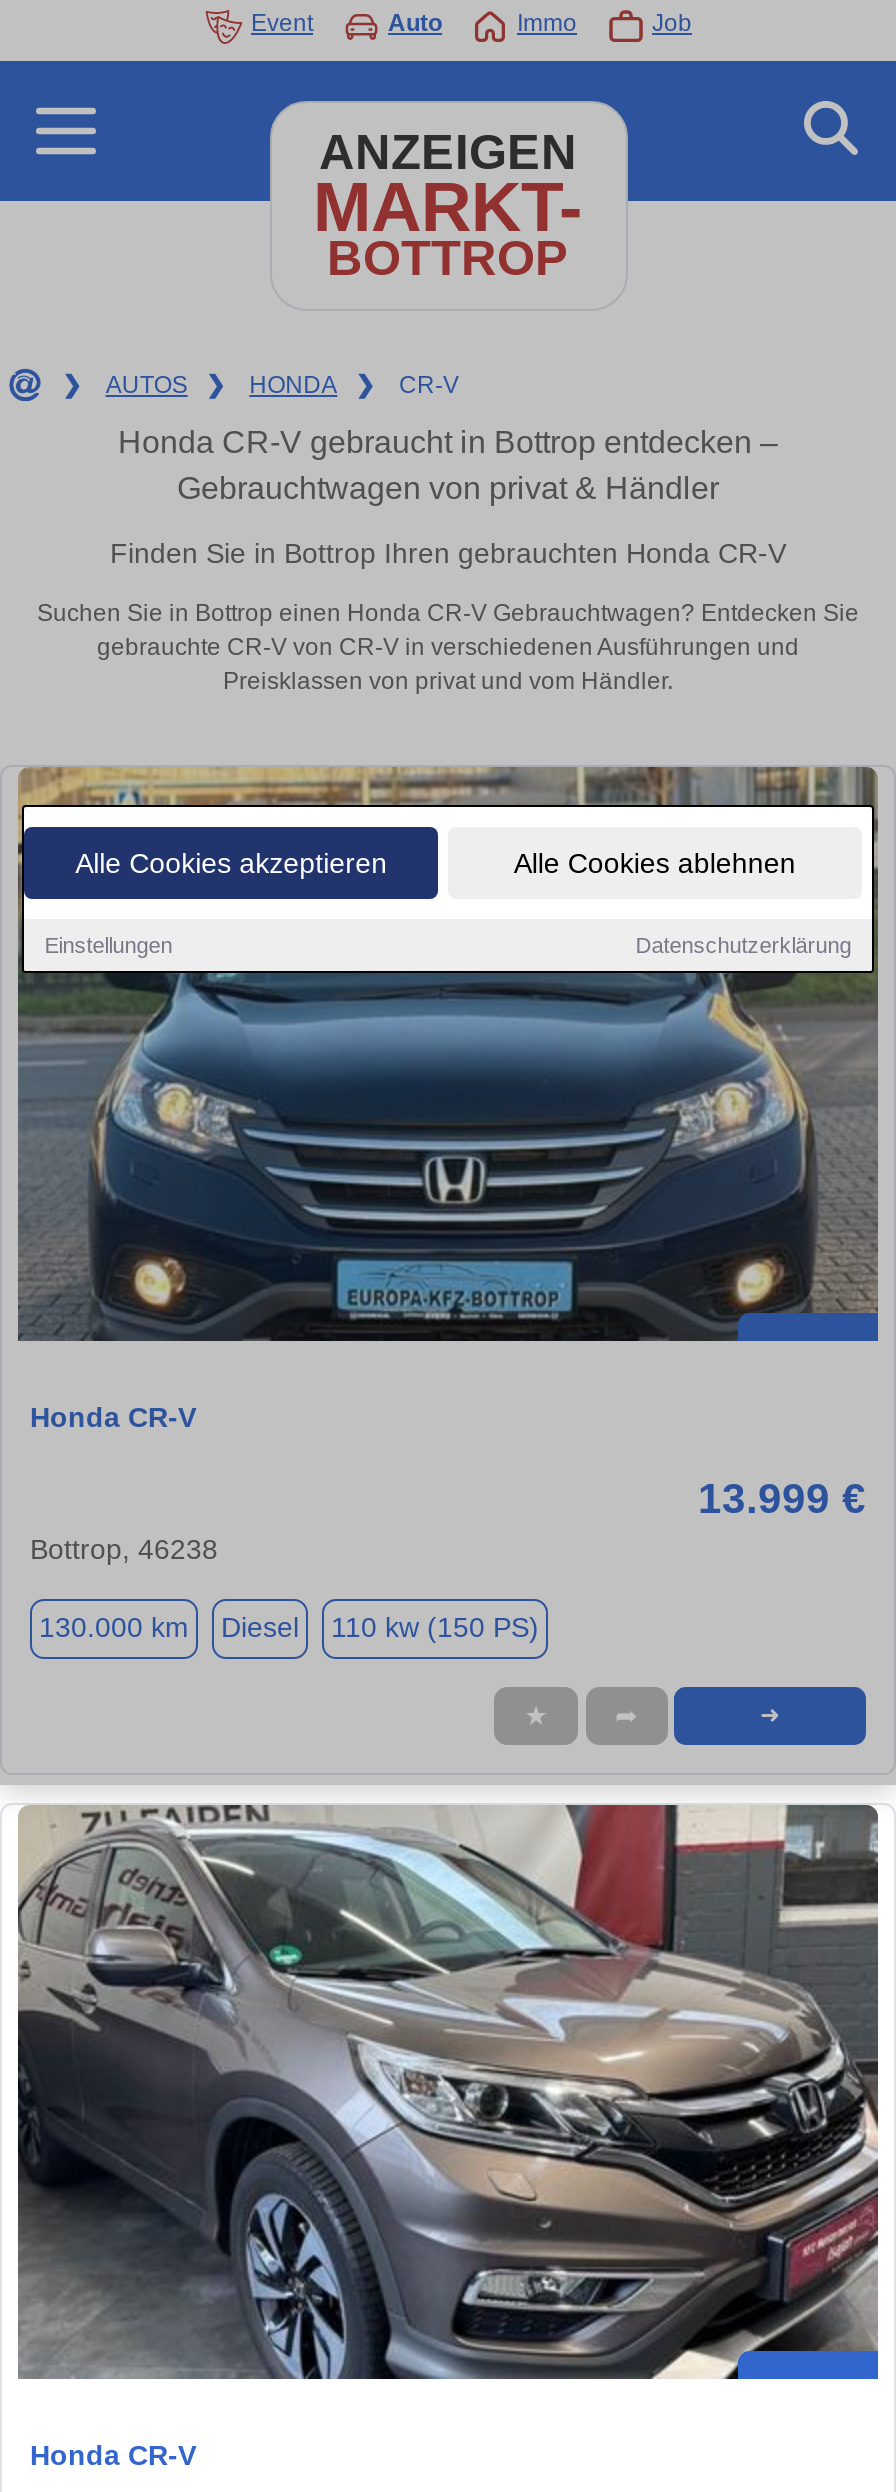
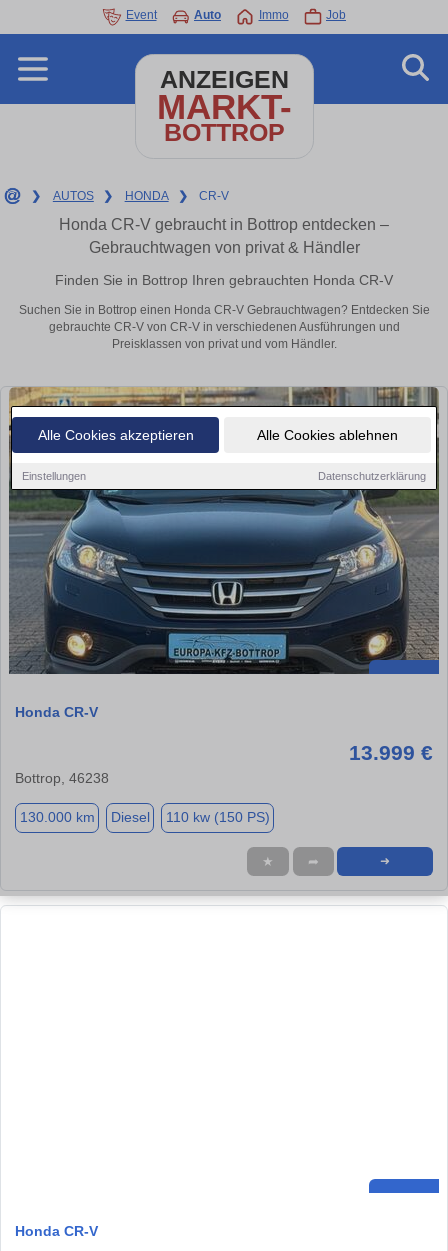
[16,1803,880,2381] [image] -> none

